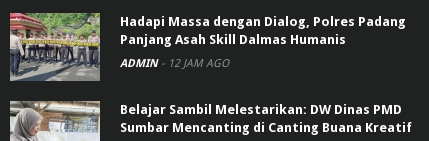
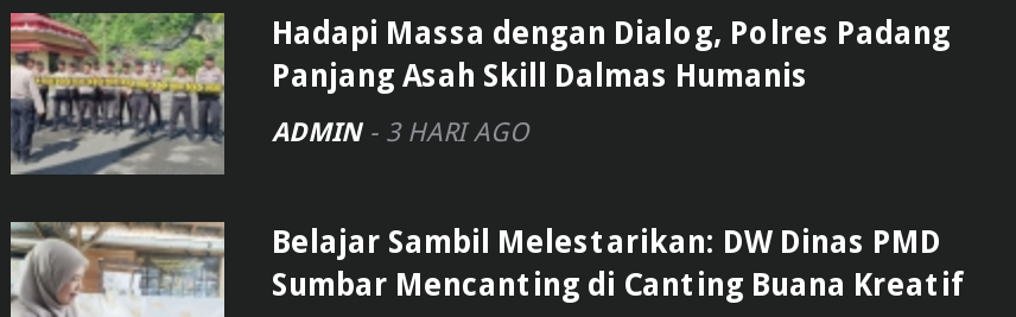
[120,57,229,70] ADMIN - 12 JAM AGO -> [272,117,528,148] ADMIN - 3 HARI AGO

